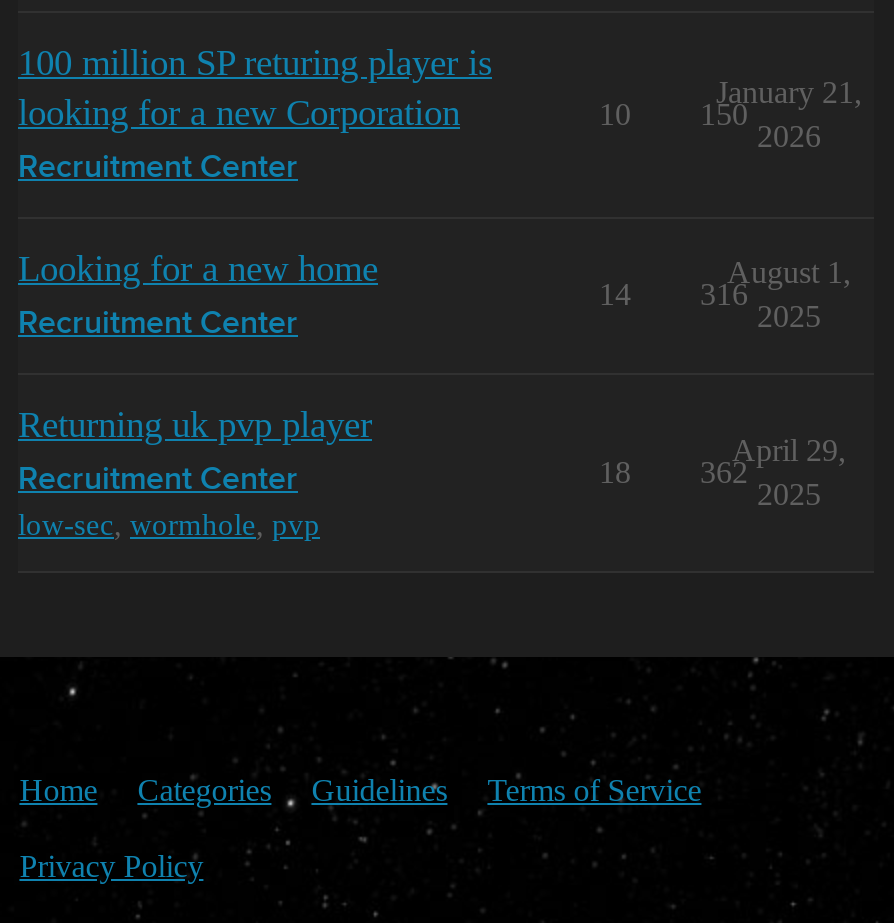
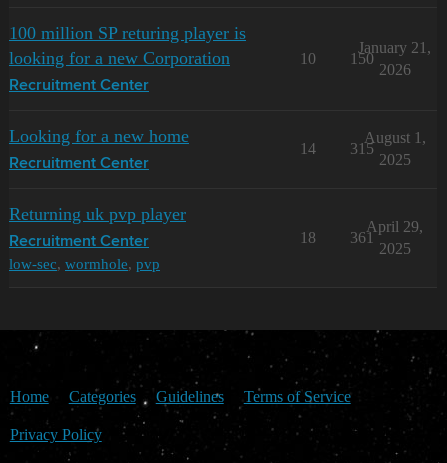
[700,277,748,311] 316 -> [350,140,374,157] 315
[700,455,748,489] 362 -> [350,229,374,246] 361

